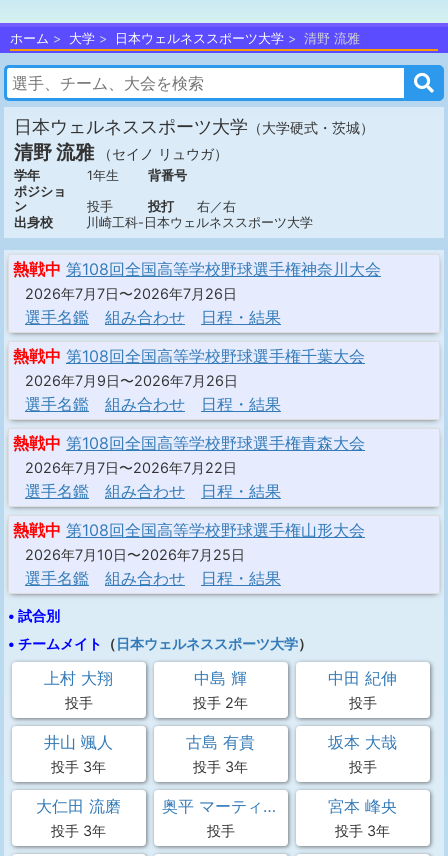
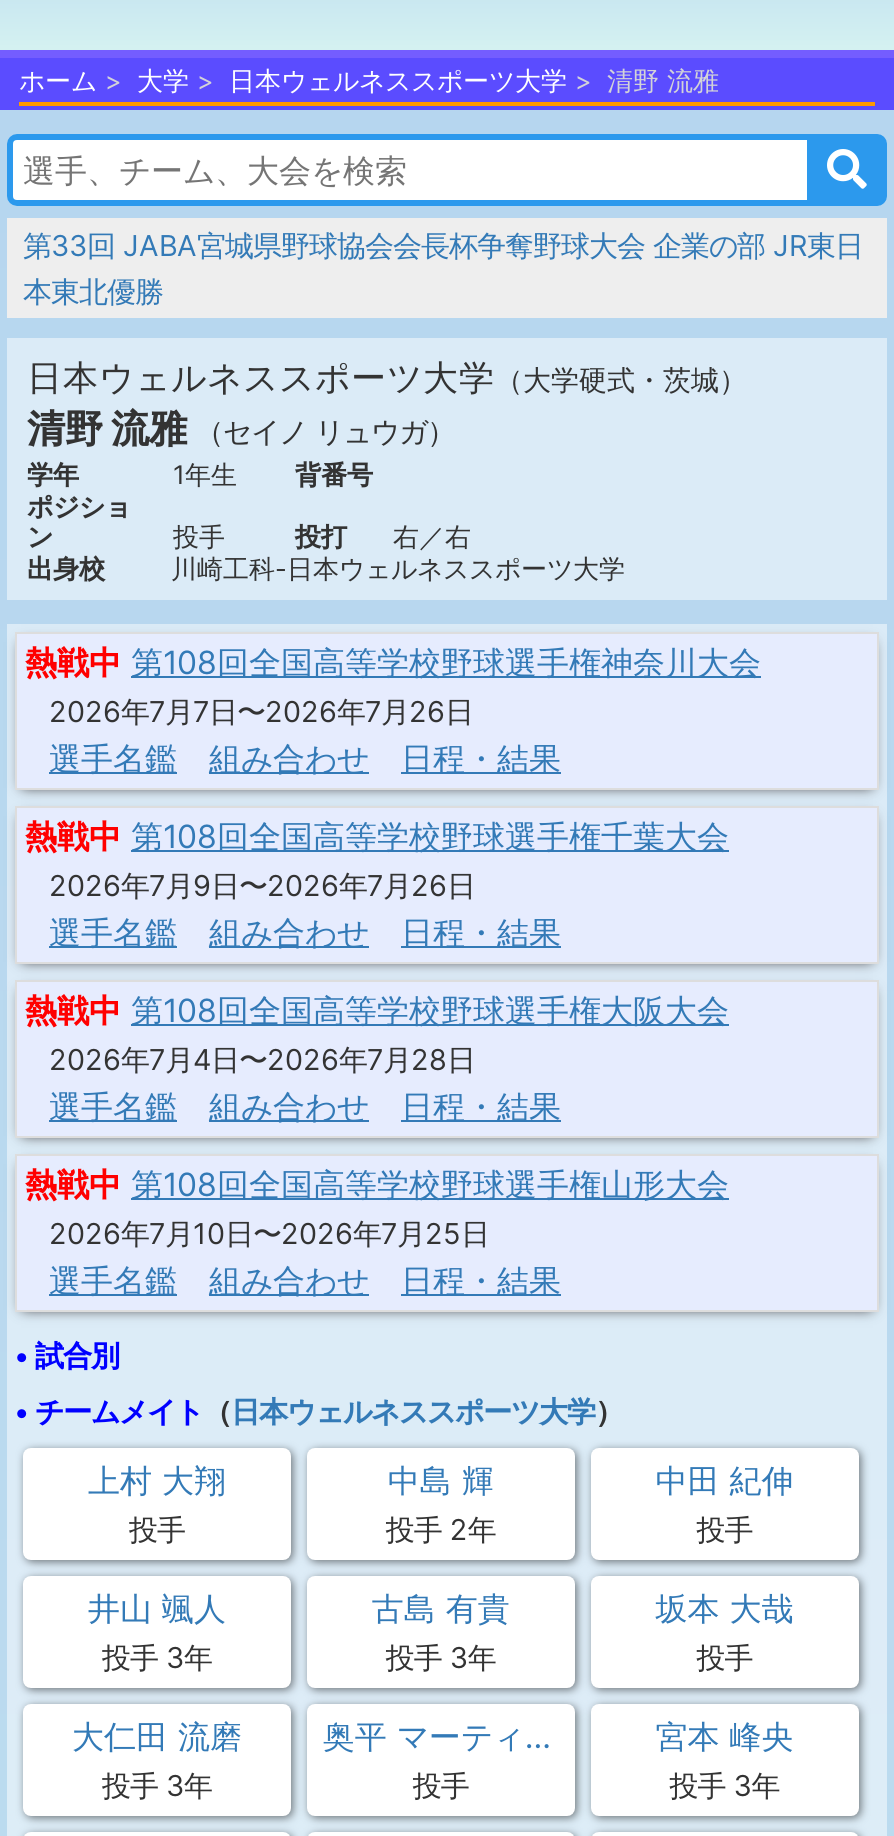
none -> [23,228,863,308] 第33回 JABA宮城県野球協会会長杯争奪野球大会 企業の部 JR東日 | 本東北優勝
[13,433,365,453] 熱戦中 第108回全国高等学校野球選手権青森大会 -> [25,990,729,1030] 熱戦中 第108回全国高等学校野球選手権大阪大会
[25,459,237,476] 2026年7月7日〜2026年7月22日 -> [49,1042,475,1076] 2026年7月4日〜2026年7月28日

